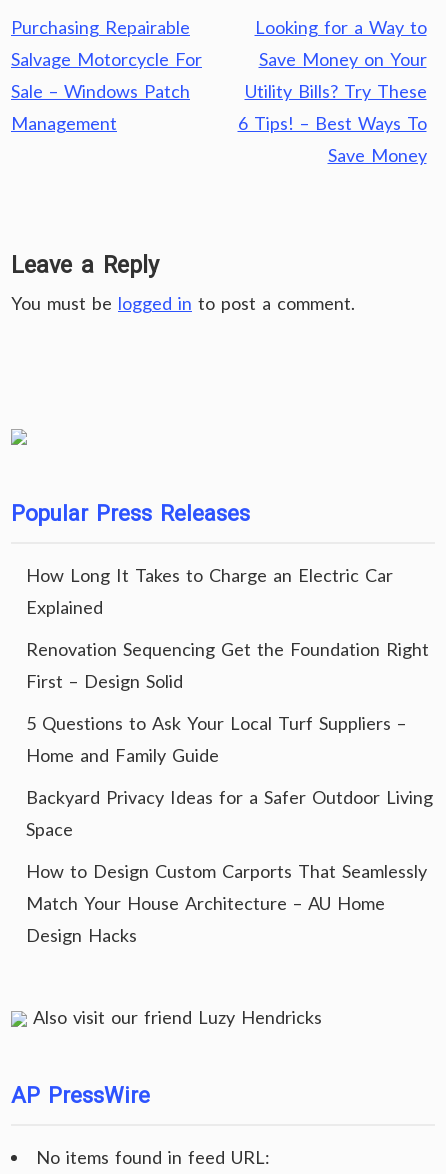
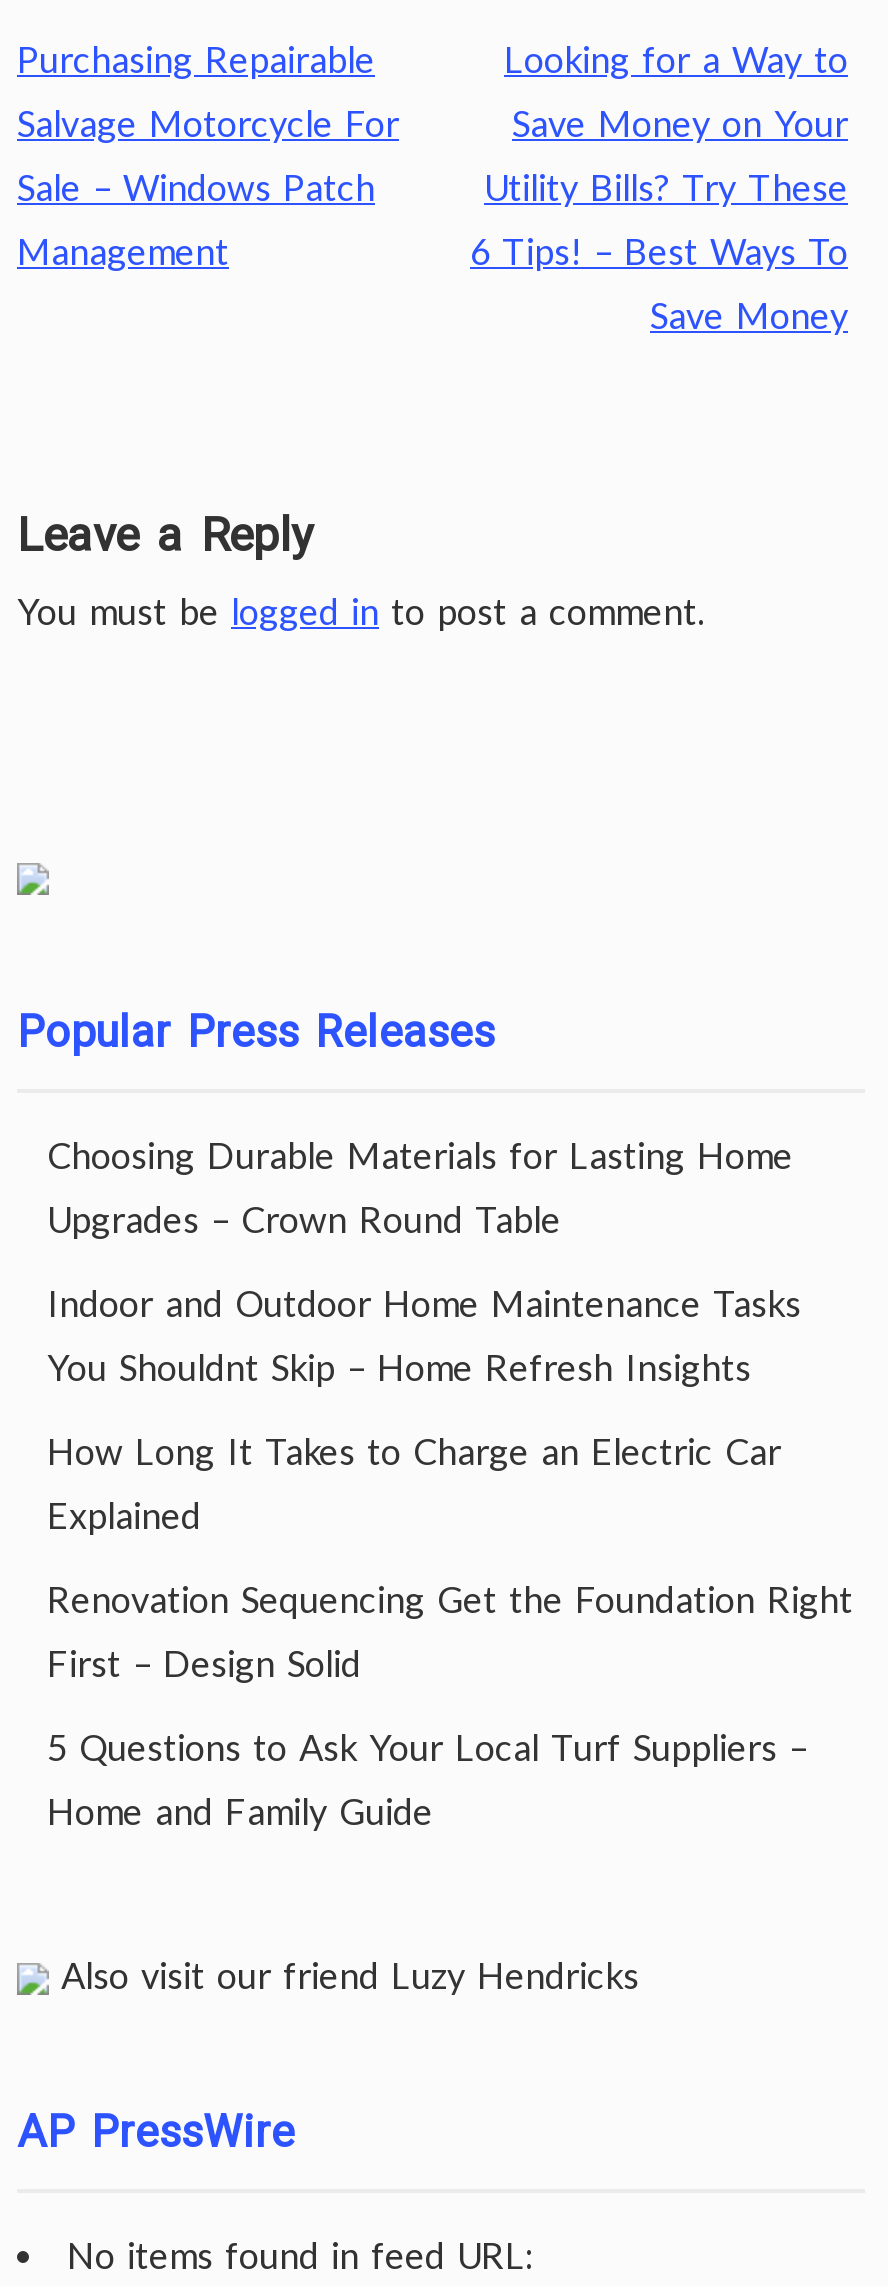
none -> [47,1133,801,1389] Choosing Durable Materials for Lasting Home | Upgrades – Crown Round Table | Indoor and Outdoor Home Maintenance Tasks | You Shouldnt Skip – Home Refresh Insights
moved [26,564,429,766] -> [47,1429,853,1833]: How Long It Takes to Charge an Electric Car | Explained | Renovation Sequencing Get the Foundation Right | First – Design Solid | 5 Questions to Ask Your Local Turf Suppliers – | Home and Family Guide
[26,786,433,946] Backyard Privacy Ideas for a Safer Outdoor Living | Space | How to Design Custom Carports That Seamlessly | Match Your House Architecture – AU Home | Design Hacks -> none

